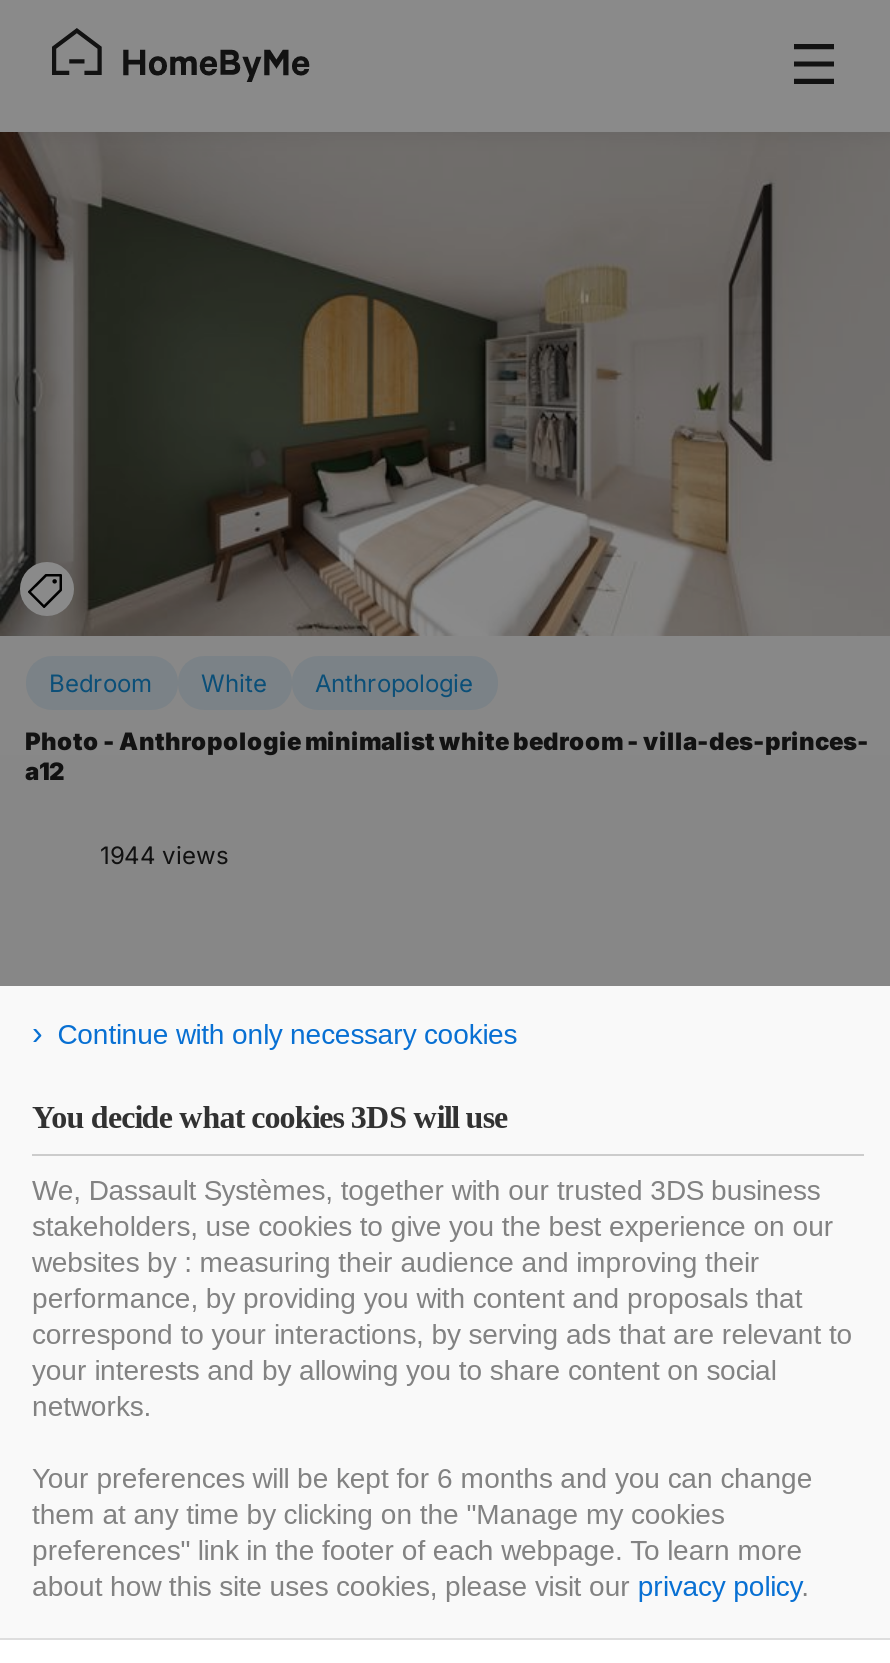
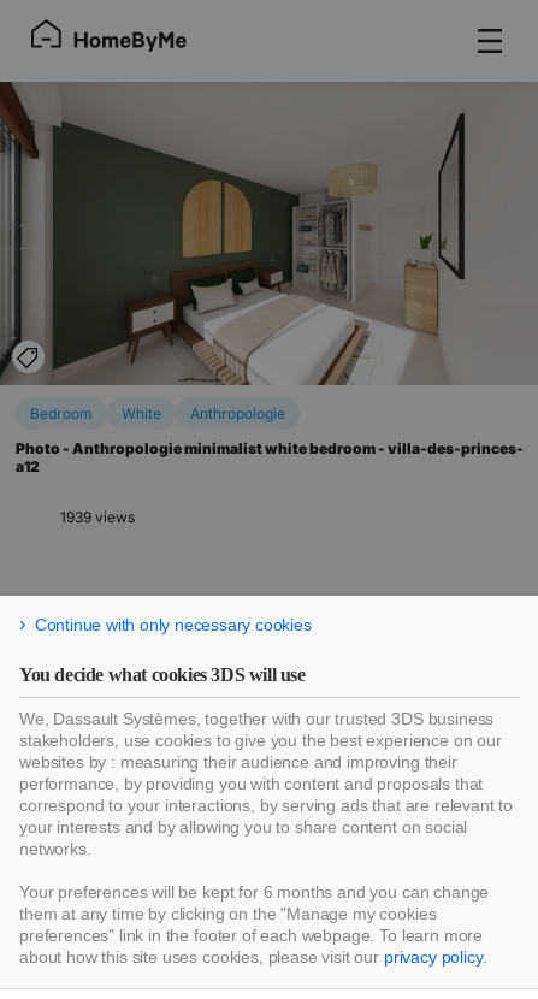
[100,840,228,870] 1944 views -> [60,508,135,526] 1939 views

